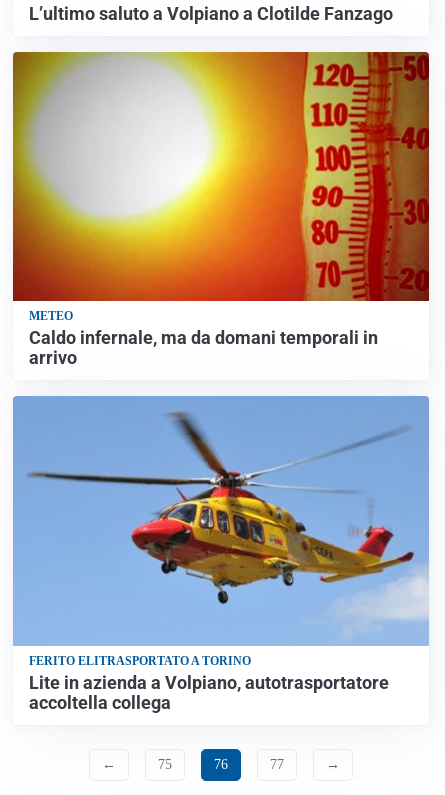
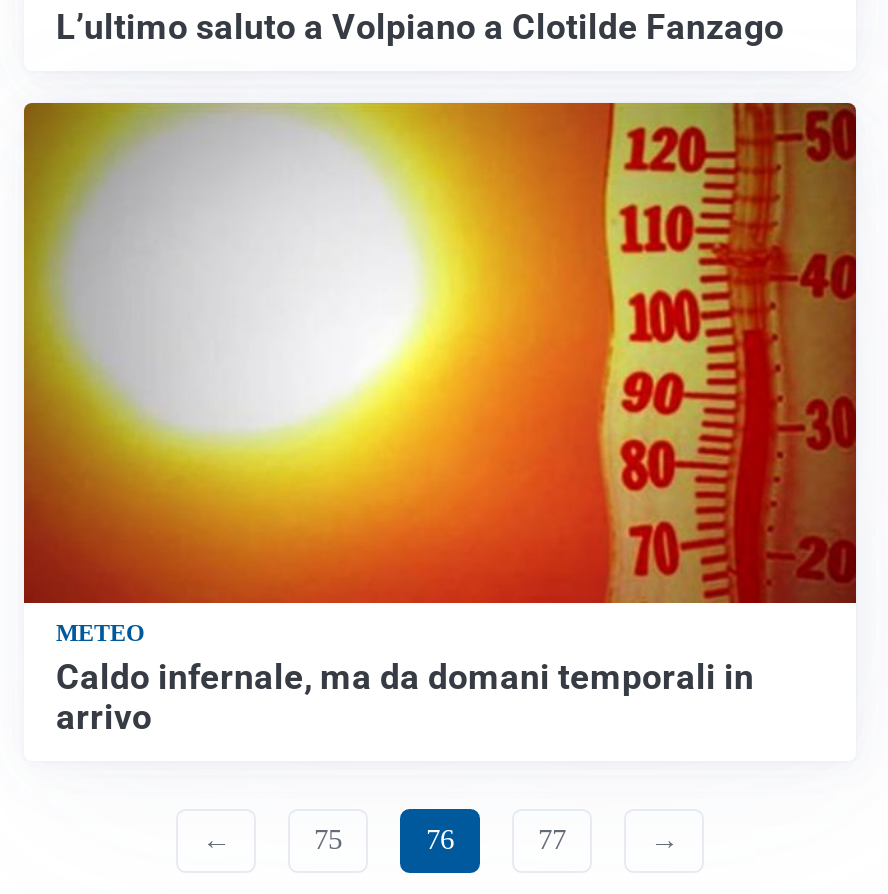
[12,395,430,713] [image] | FERITO ELITRASPORTATO A TORINO | Lite in azienda a Volpiano, autotrasportatore | accoltella collega -> none

